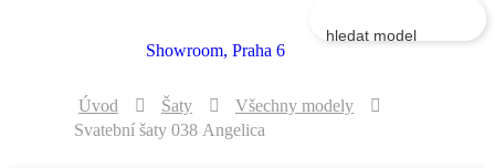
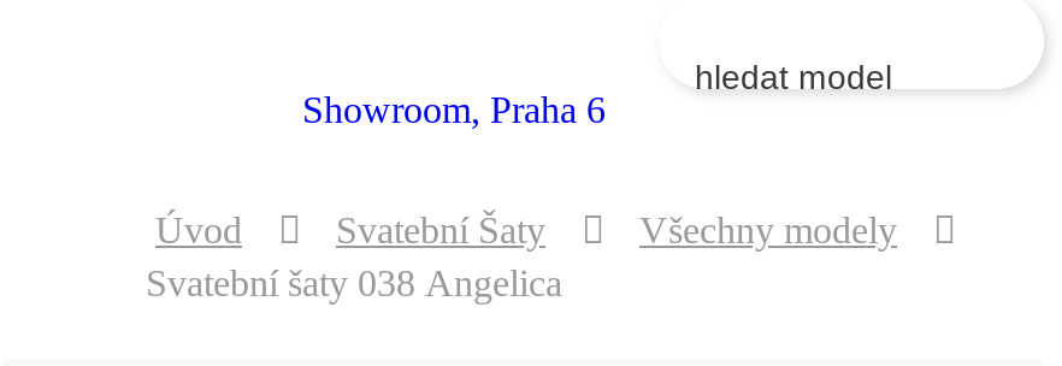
[161,96,192,115] Šaty -> [336,209,545,250] Svatební Šaty

